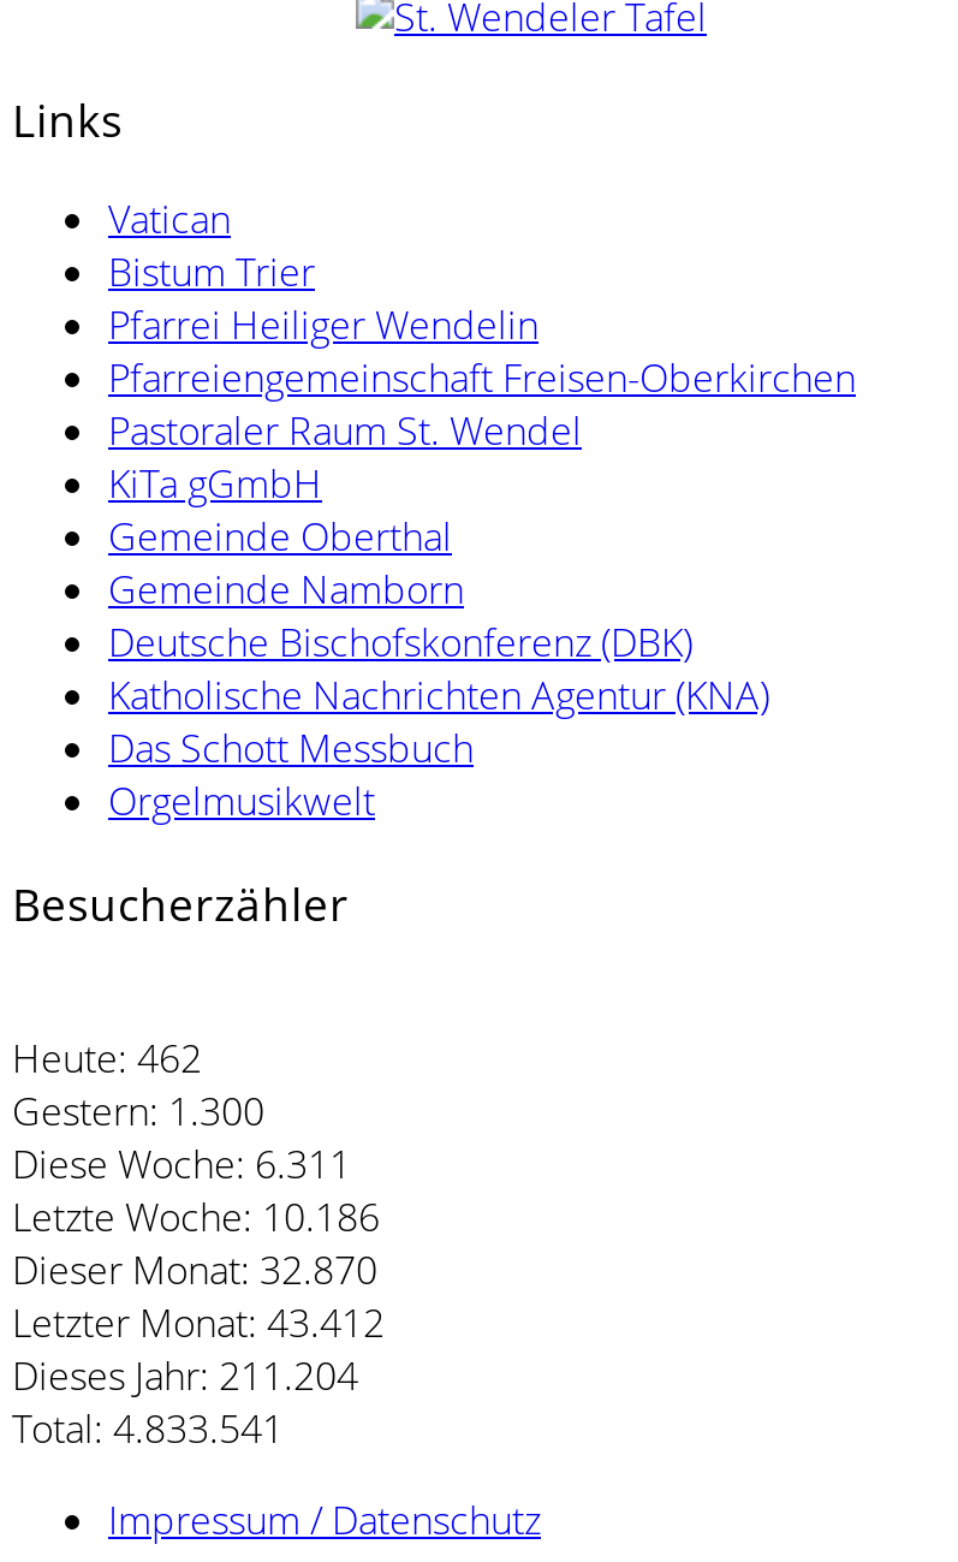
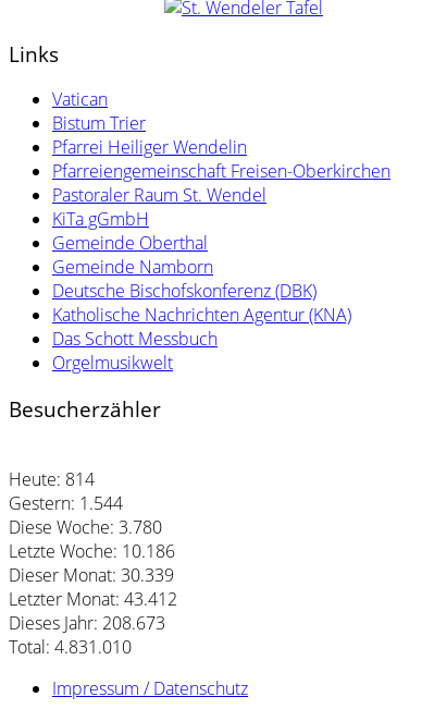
[12,1031,202,1084] Heute: 462 -> [9,467,95,491] Heute: 814
[12,1084,264,1137] Gestern: 1.300 -> [9,491,123,515] Gestern: 1.544
[12,1137,351,1190] Diese Woche: 6.311 -> [9,515,162,539] Diese Woche: 3.780
[12,1243,377,1296] Dieser Monat: 32.870 -> [9,563,174,587] Dieser Monat: 30.339
[12,1348,358,1401] Dieses Jahr: 211.204 -> [9,611,165,635] Dieses Jahr: 208.673
[12,1401,284,1454] Total: 4.833.541 -> [9,635,132,659] Total: 4.831.010

